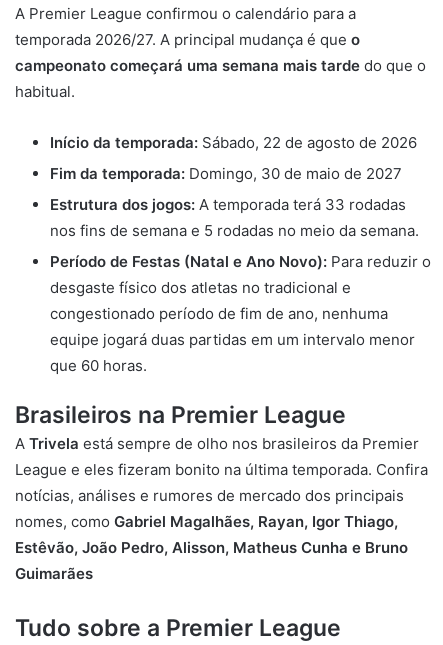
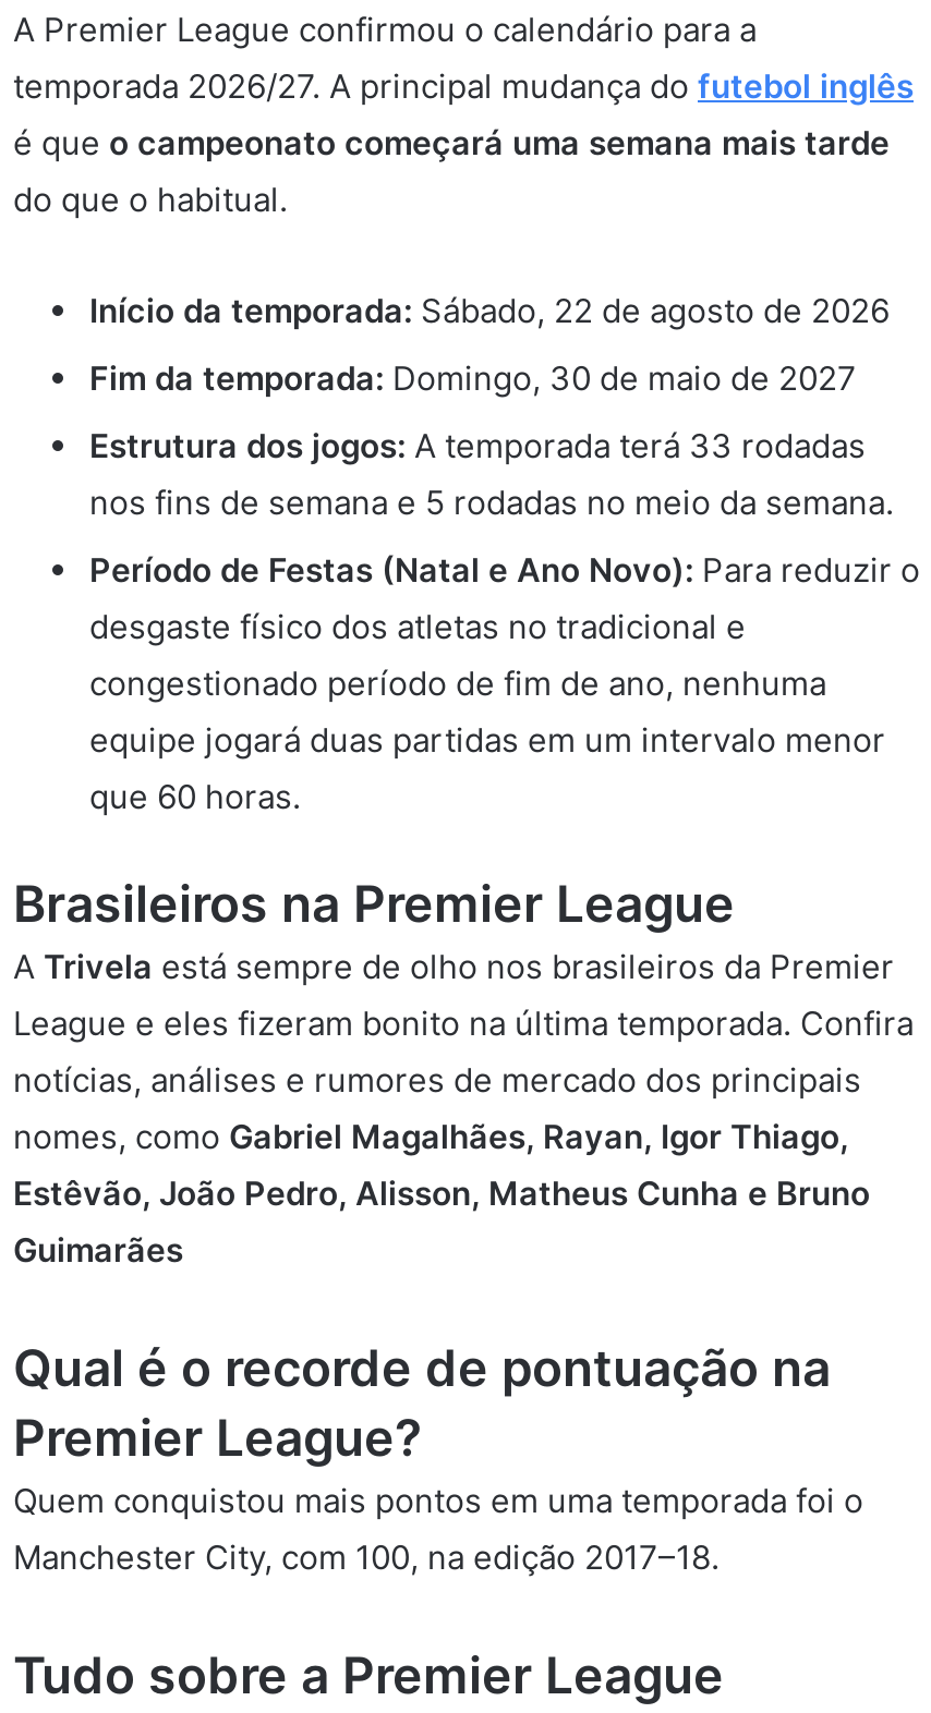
[15,30,426,101] temporada 2026/27. A principal mudança é que o | campeonato começará uma semana mais tarde do que o | habitual. -> [13,65,914,220] temporada 2026/27. A principal mudança do futebol inglês | é que o campeonato começará uma semana mais tarde | do que o habitual.
none -> [13,1338,863,1578] Qual é o recorde de pontuação na | Premier League? | Quem conquistou mais pontos em uma temporada foi o | Manchester City, com 100, na edição 2017–18.

